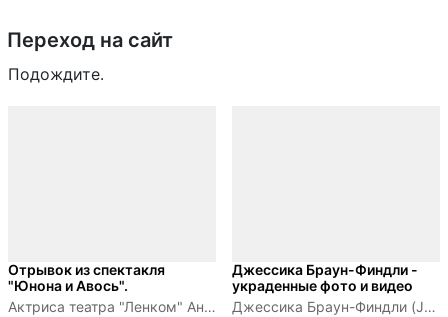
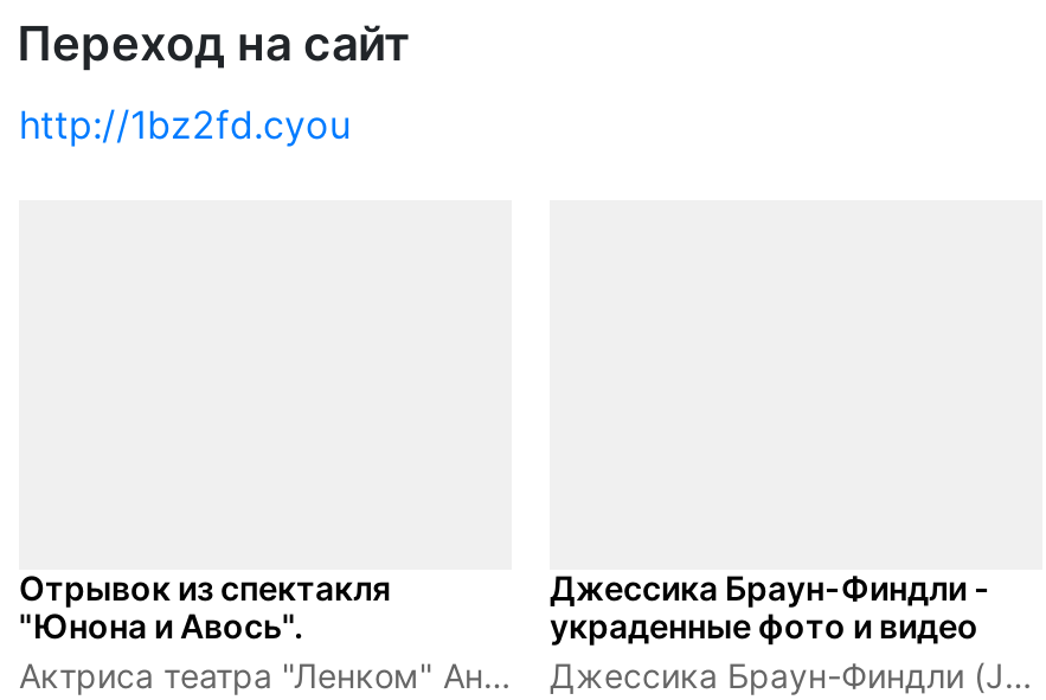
[8,64,100,84] Подождите -> [19,101,351,148] http://1bz2fd.cyou

